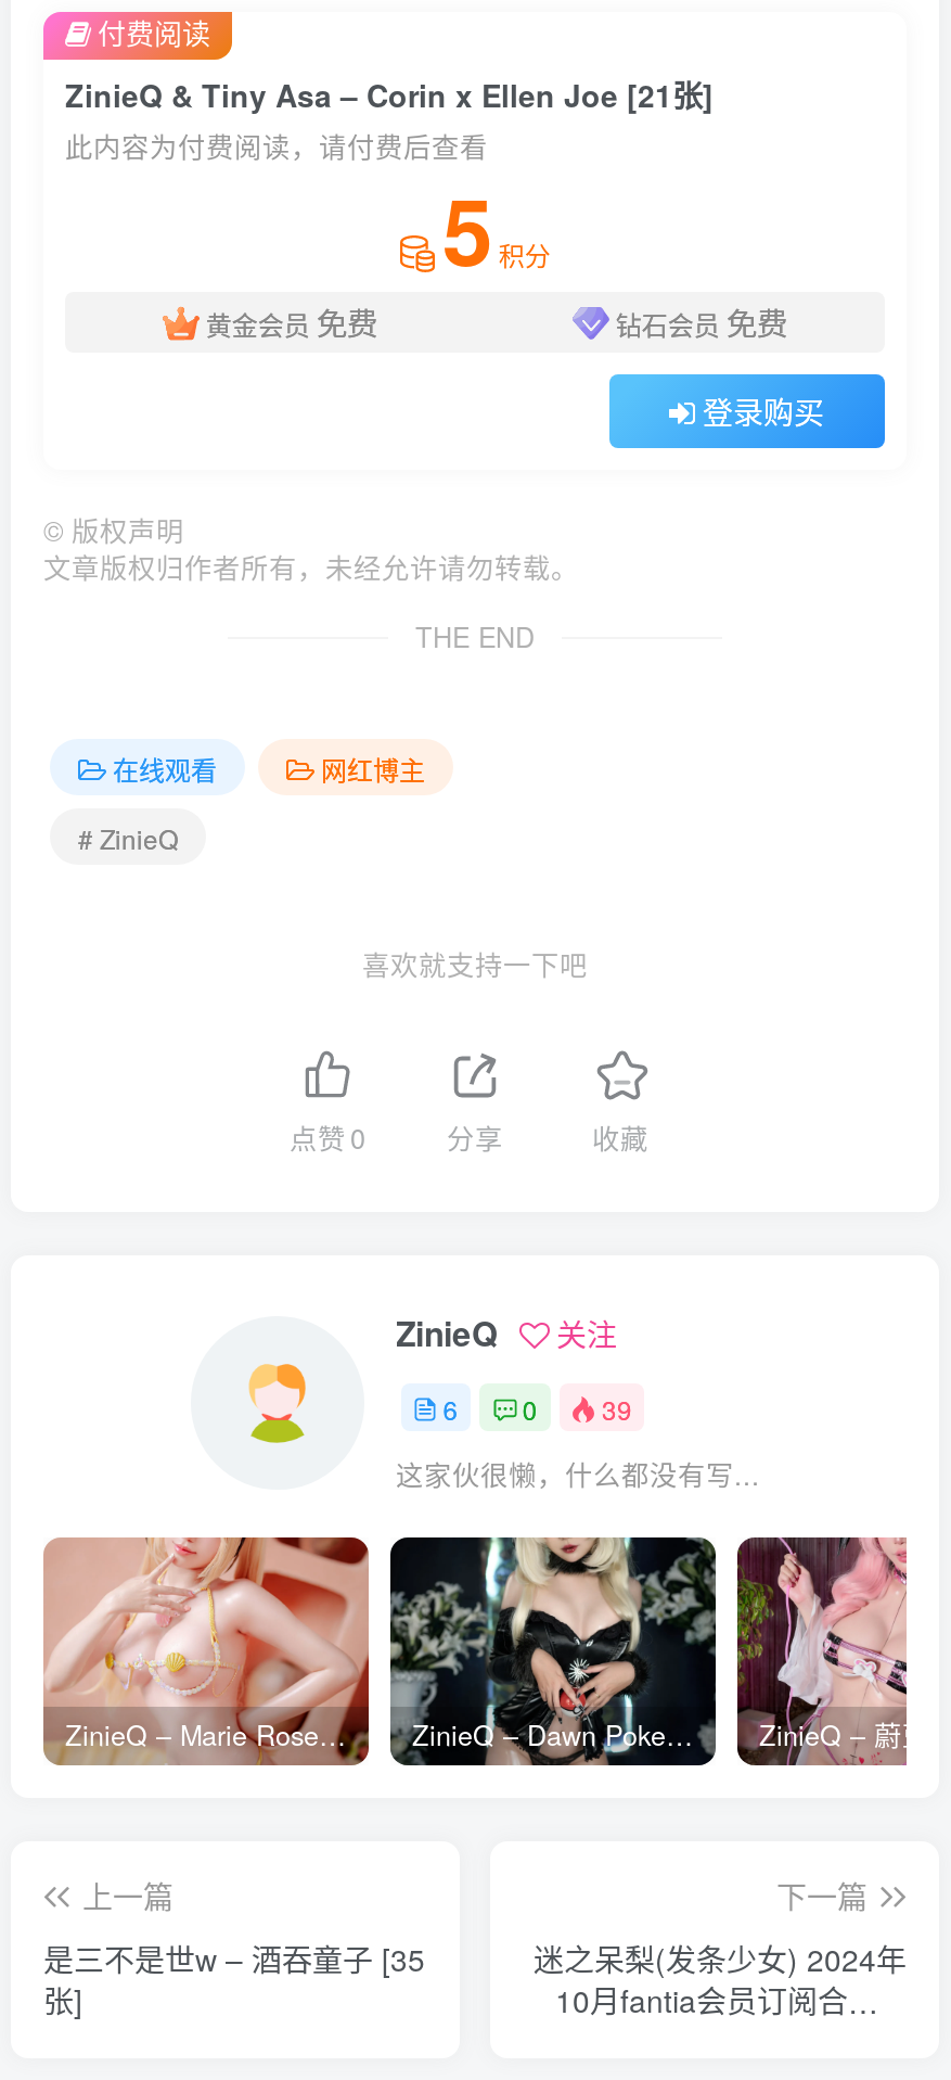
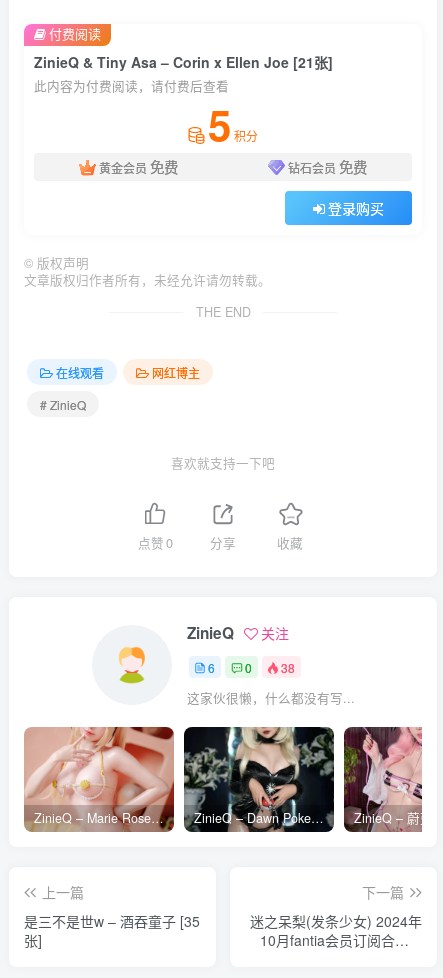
[443,1389,632,1426] 6 0 39 -> [208,659,295,676] 6 0 38

